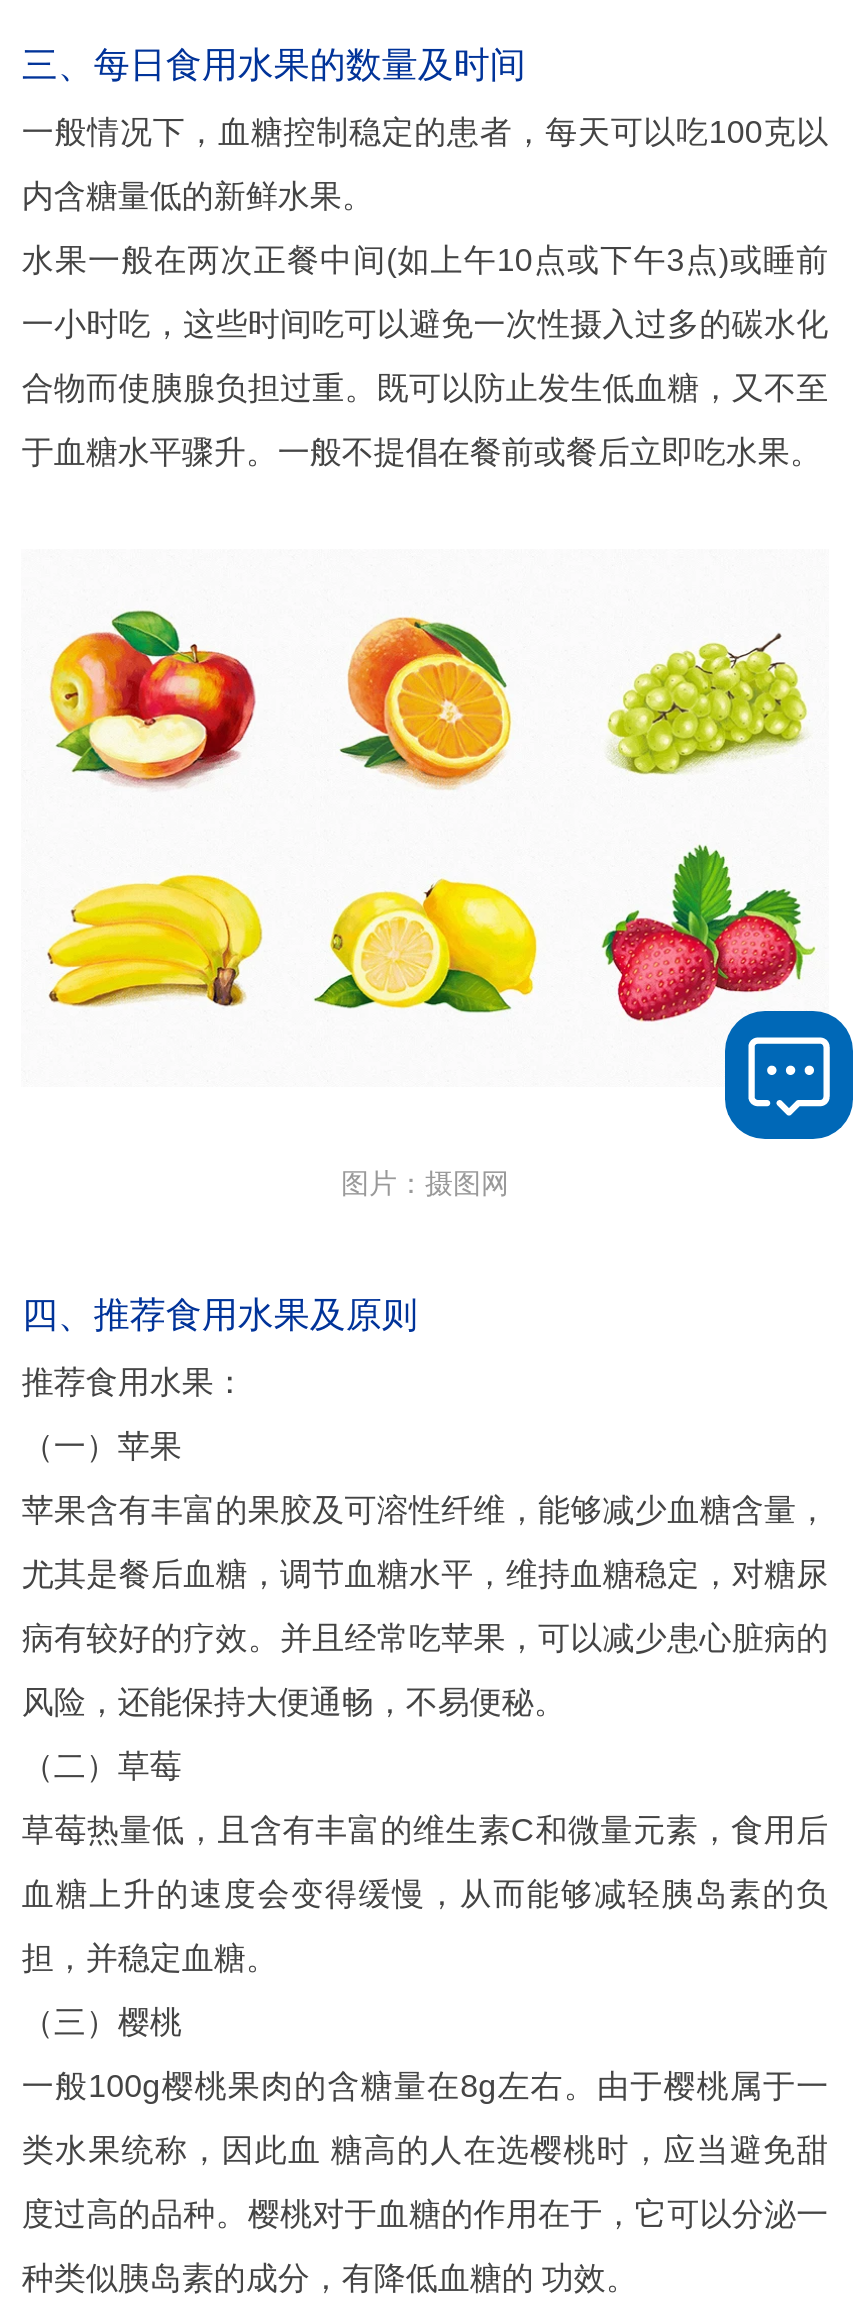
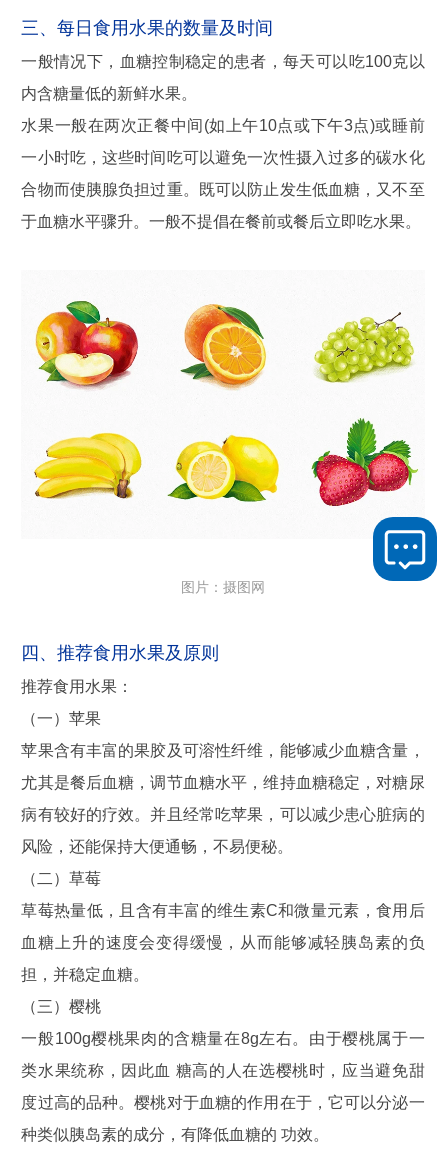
[723,1009,855,1077] [image] -> [373,501,437,535] [image]
[725,1097,853,1171] [image] -> [372,543,438,582] [image]

